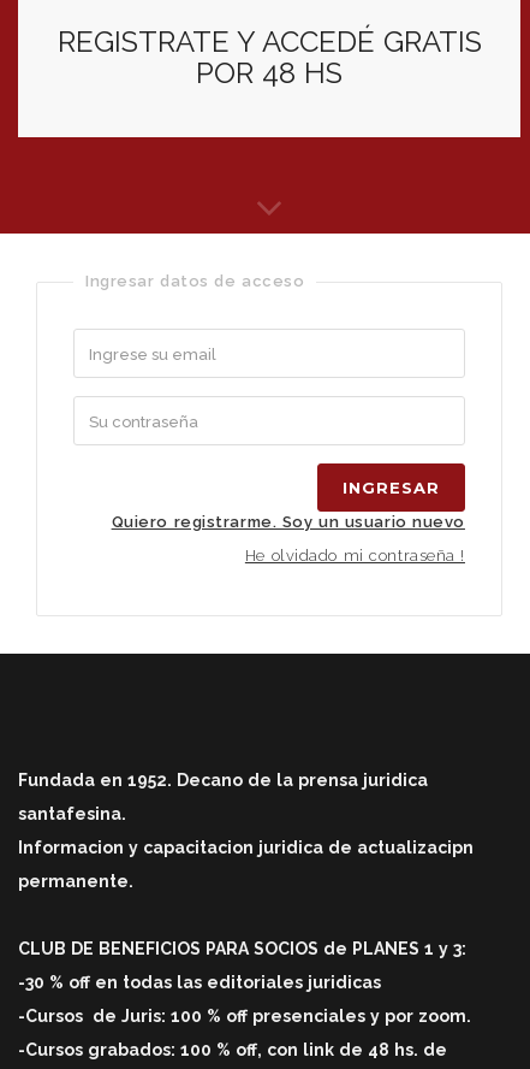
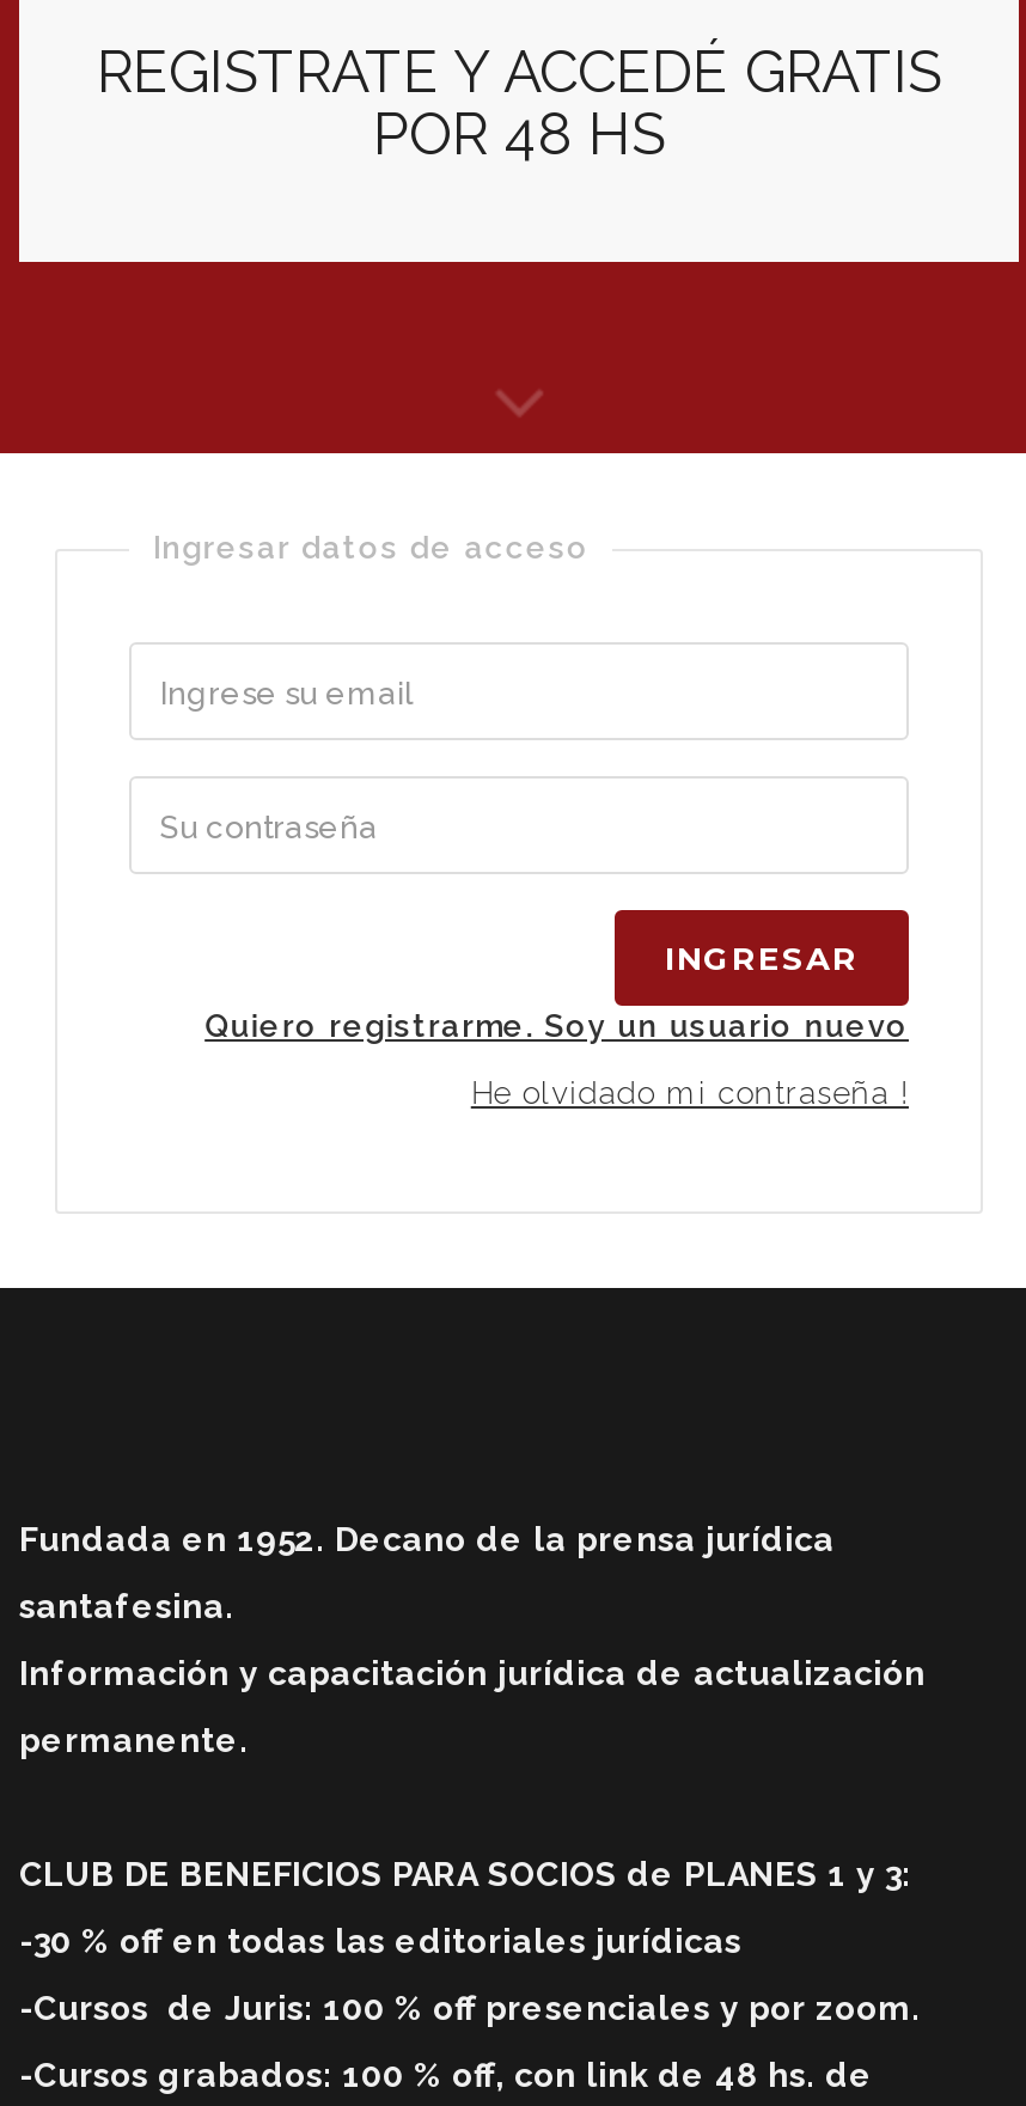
[18,770,428,790] Fundada en 1952. Decano de la prensa juridica -> [19,1520,835,1558] Fundada en 1952. Decano de la prensa jurídica
[18,838,474,857] Informacion y capacitacion juridica de actualizacipn -> [19,1654,926,1692] Información y capacitación jurídica de actualización
[18,973,381,992] -30 % off en todas las editoriales juridicas -> [19,1922,741,1960] -30 % off en todas las editoriales jurídicas

